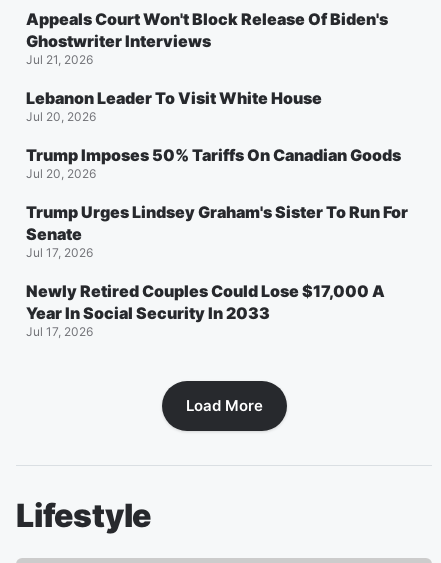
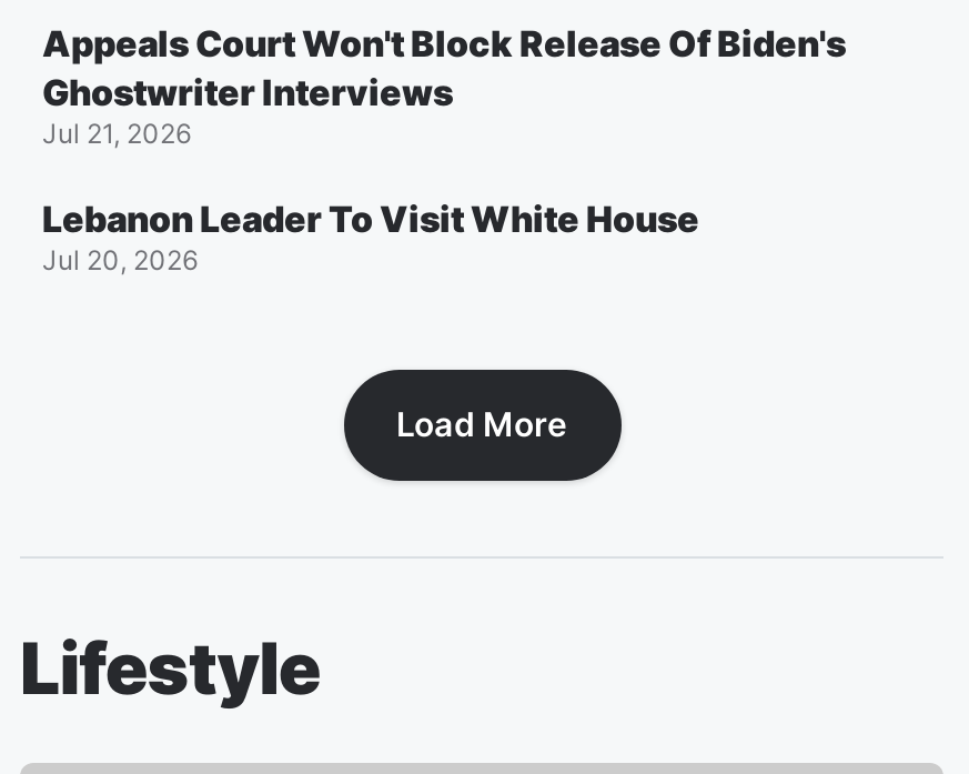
[26,144,408,338] Trump Imposes 50% Tariffs On Canadian Goods | Jul 20, 2026 | Trump Urges Lindsey Graham's Sister To Run For | Senate | Jul 17, 2026 | Newly Retired Couples Could Lose $17,000 A | Year In Social Security In 2033 | Jul 17, 2026 -> none

